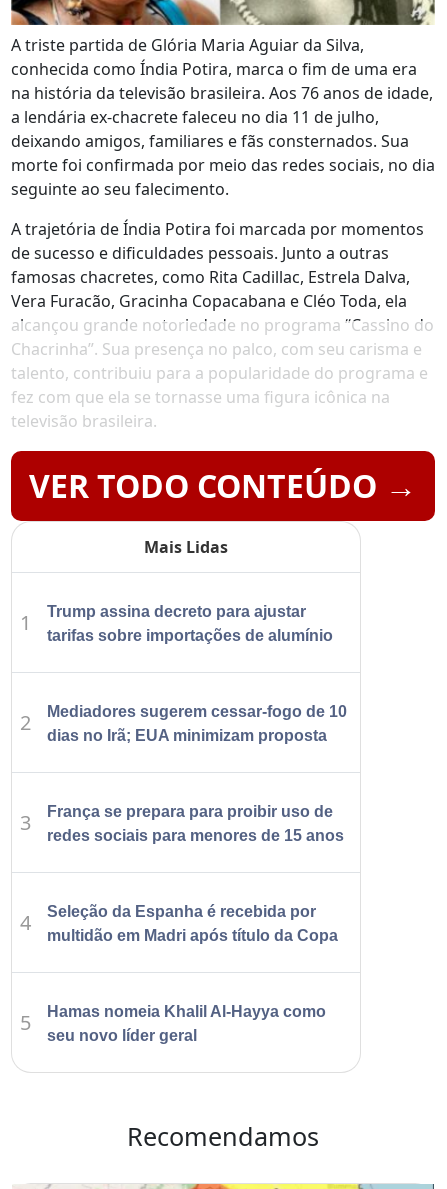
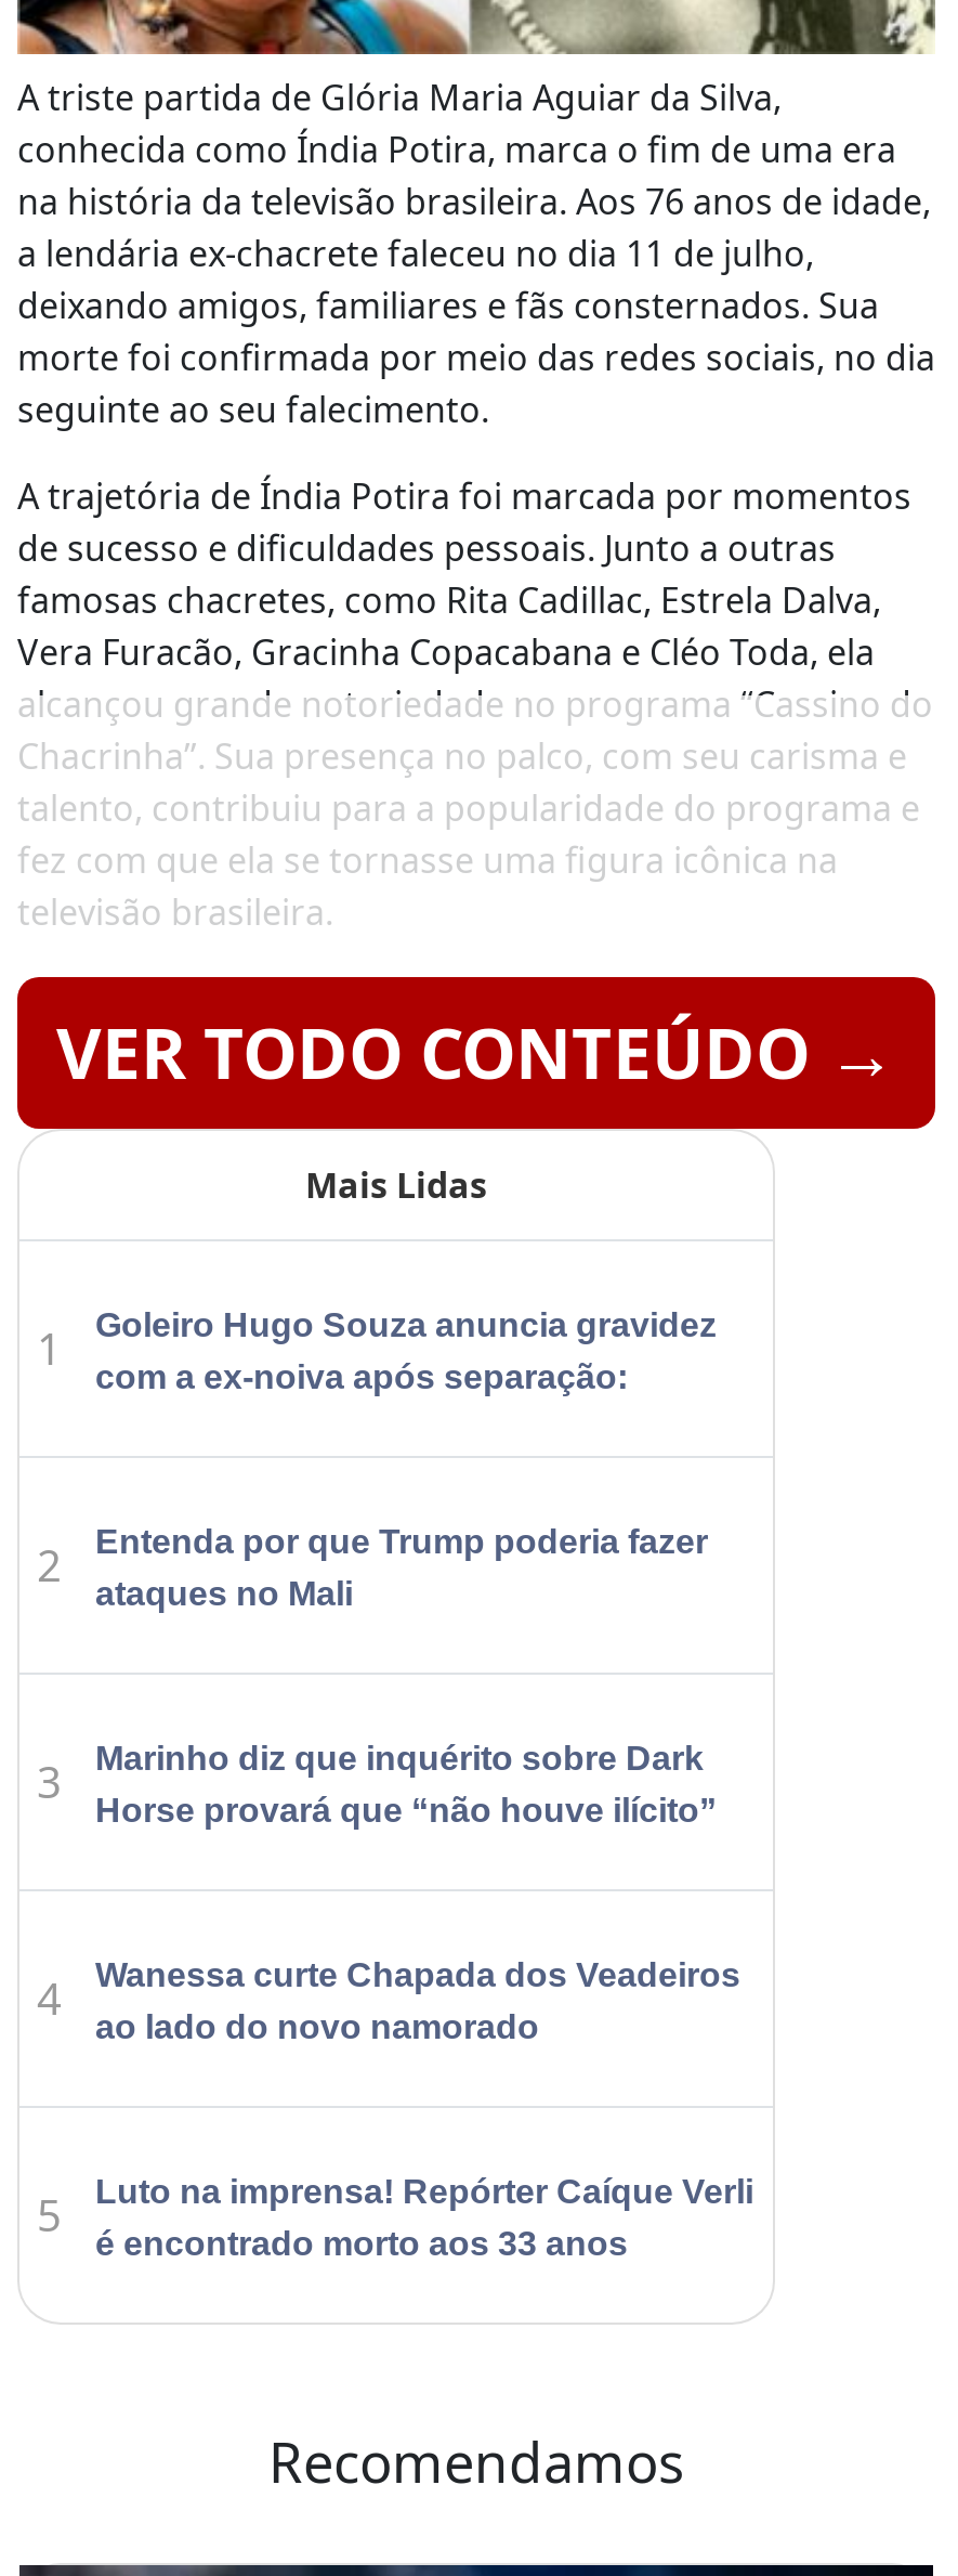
[47,603,333,644] Trump assina decreto para ajustar | tarifas sobre importações de alumínio -> [95,1306,717,1394] Goleiro Hugo Souza anuncia gravidez | com a ex-noiva após separação:
[47,703,347,744] Mediadores sugerem cessar-fogo de 10 | dias no Irã; EUA minimizam proposta -> [95,1522,708,1611] Entenda por que Trump poderia fazer | ataques no Mali
[47,803,344,844] França se prepara para proibir uso de | redes sociais para menores de 15 anos -> [95,1739,717,1828] Marinho diz que inquérito sobre Dark | Horse provará que “não houve ilícito”
[47,903,338,944] Seleção da Espanha é recebida por | multidão em Madri após título da Copa -> [95,1956,740,2044] Wanessa curte Chapada dos Veadeiros | ao lado do novo namorado
[47,1003,326,1044] Hamas nomeia Khalil Al-Hayya como | seu novo líder geral -> [95,2172,753,2261] Luto na imprensa! Repórter Caíque Verli | é encontrado morto aos 33 anos

